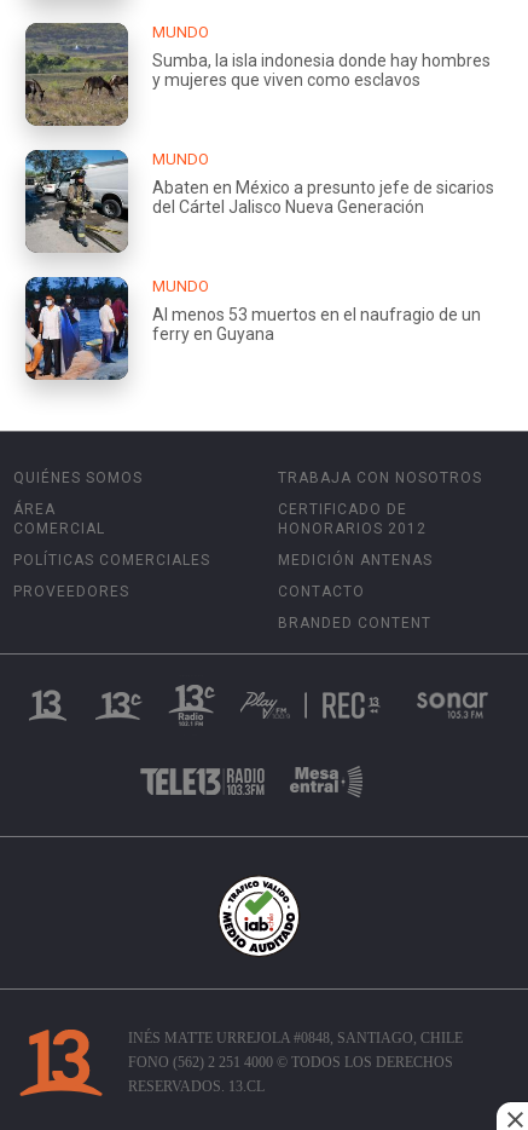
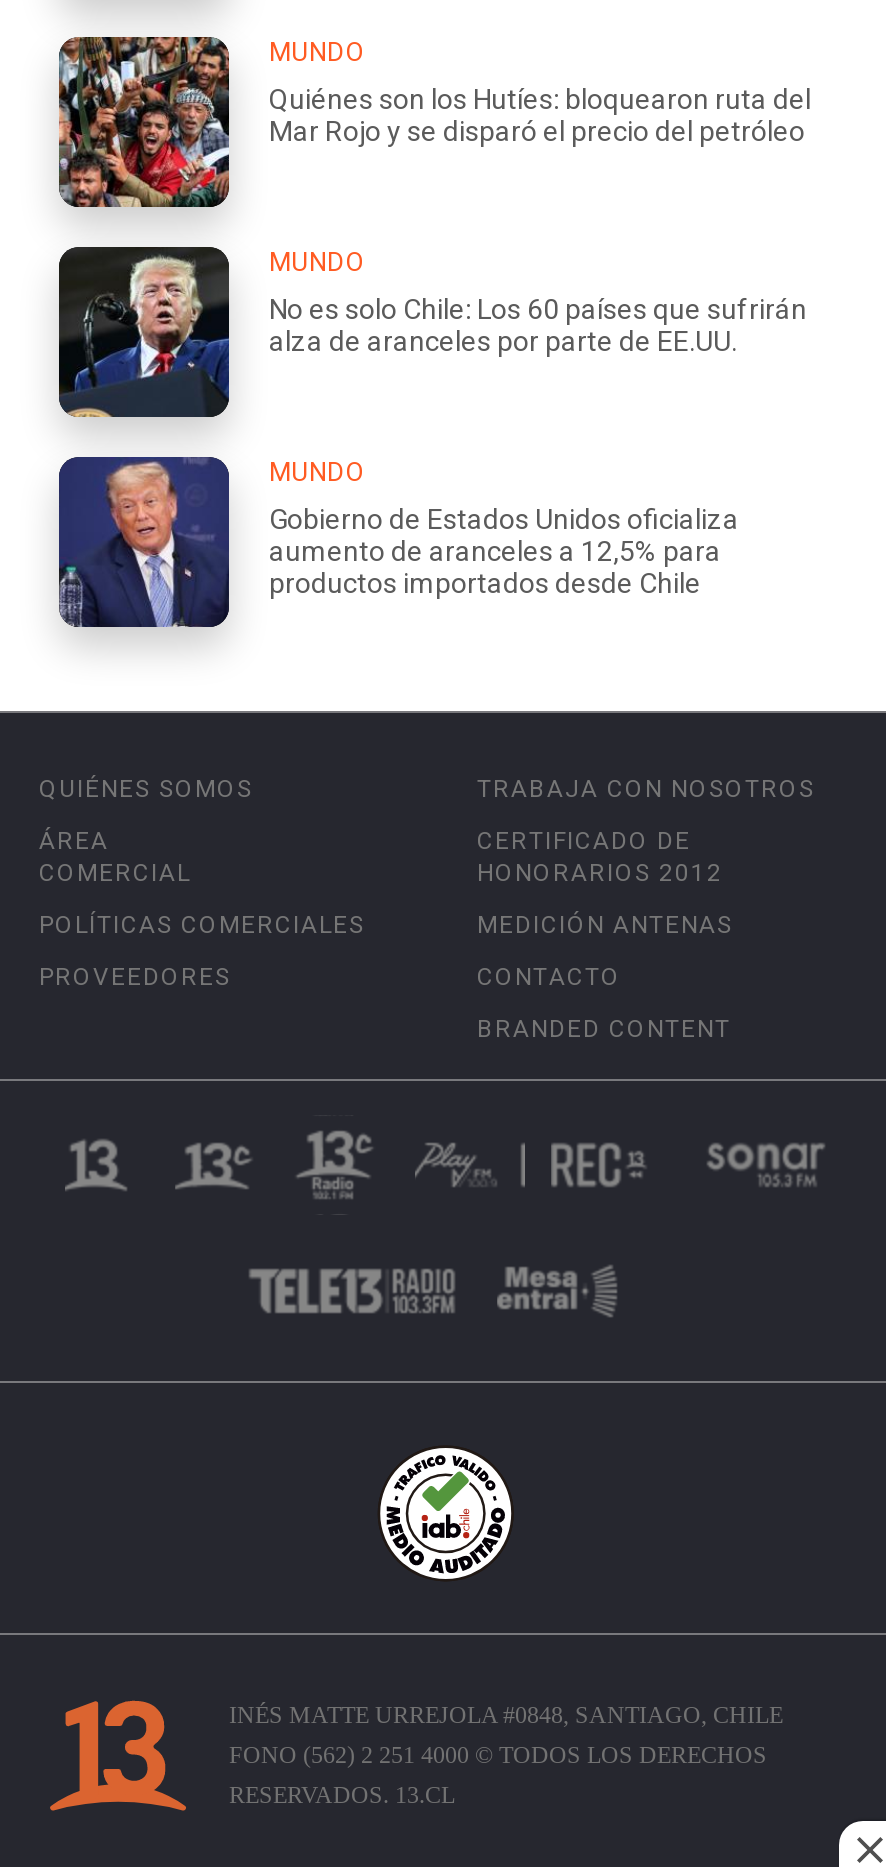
[24,22,491,127] [image] | Sumba, la isla indonesia donde hay hombres | y mujeres que viven como esclavos -> [57,35,811,209] [image] | Quiénes son los Hutíes: bloquearon ruta del | Mar Rojo y se disparó el precio del petróleo
[24,149,494,253] [image] | Abaten en México a presunto jefe de sicarios | del Cártel Jalisco Nueva Generación -> [57,245,807,419] [image] | No es solo Chile: Los 60 países que sufrirán | alza de aranceles por parte de EE.UU.
[24,276,481,380] [image] | Al menos 53 muertos en el naufragio de un | ferry en Guyana -> [57,455,739,629] [image] | Gobierno de Estados Unidos oficializa | aumento de aranceles a 12,5% para | productos importados desde Chile

